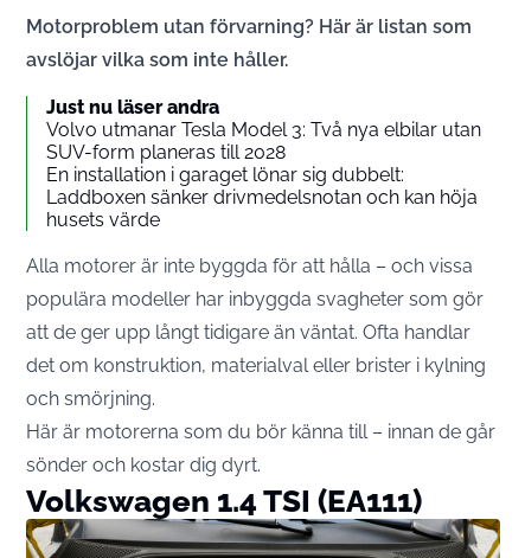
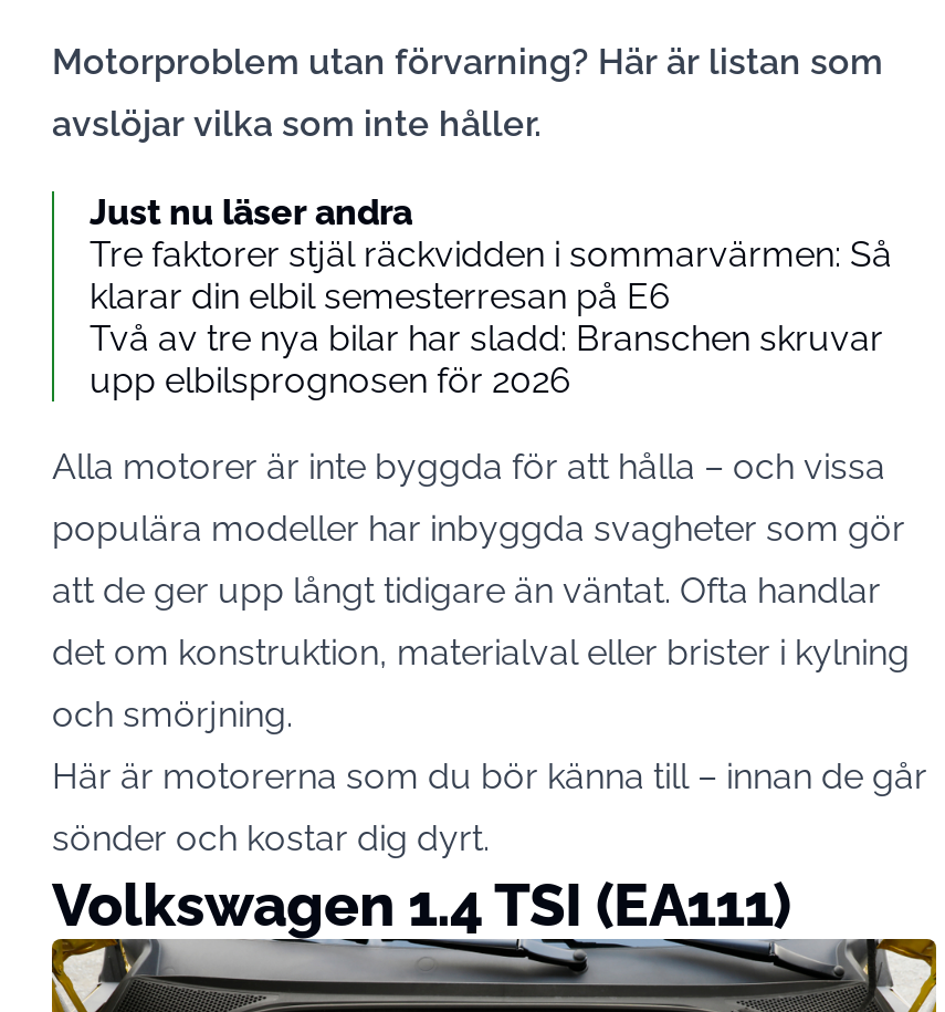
[46,118,481,231] Volvo utmanar Tesla Model 3: Två nya elbilar utan | SUV-form planeras till 2028 | En installation i garaget lönar sig dubbelt: | Laddboxen sänker drivmedelsnotan och kan höja | husets värde -> [90,233,892,401] Tre faktorer stjäl räckvidden i sommarvärmen: Så | klarar din elbil semesterresan på E6 | Två av tre nya bilar har sladd: Branschen skruvar | upp elbilsprognosen för 2026

